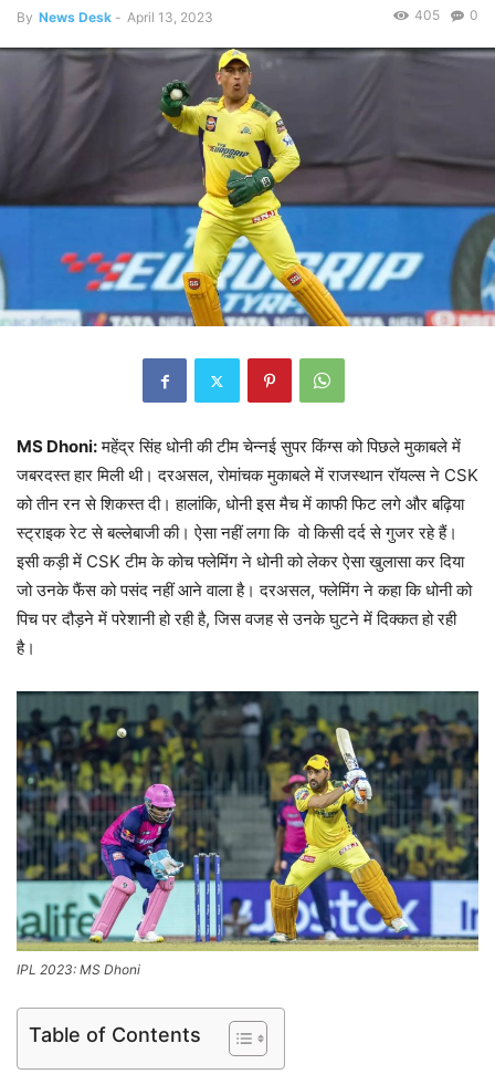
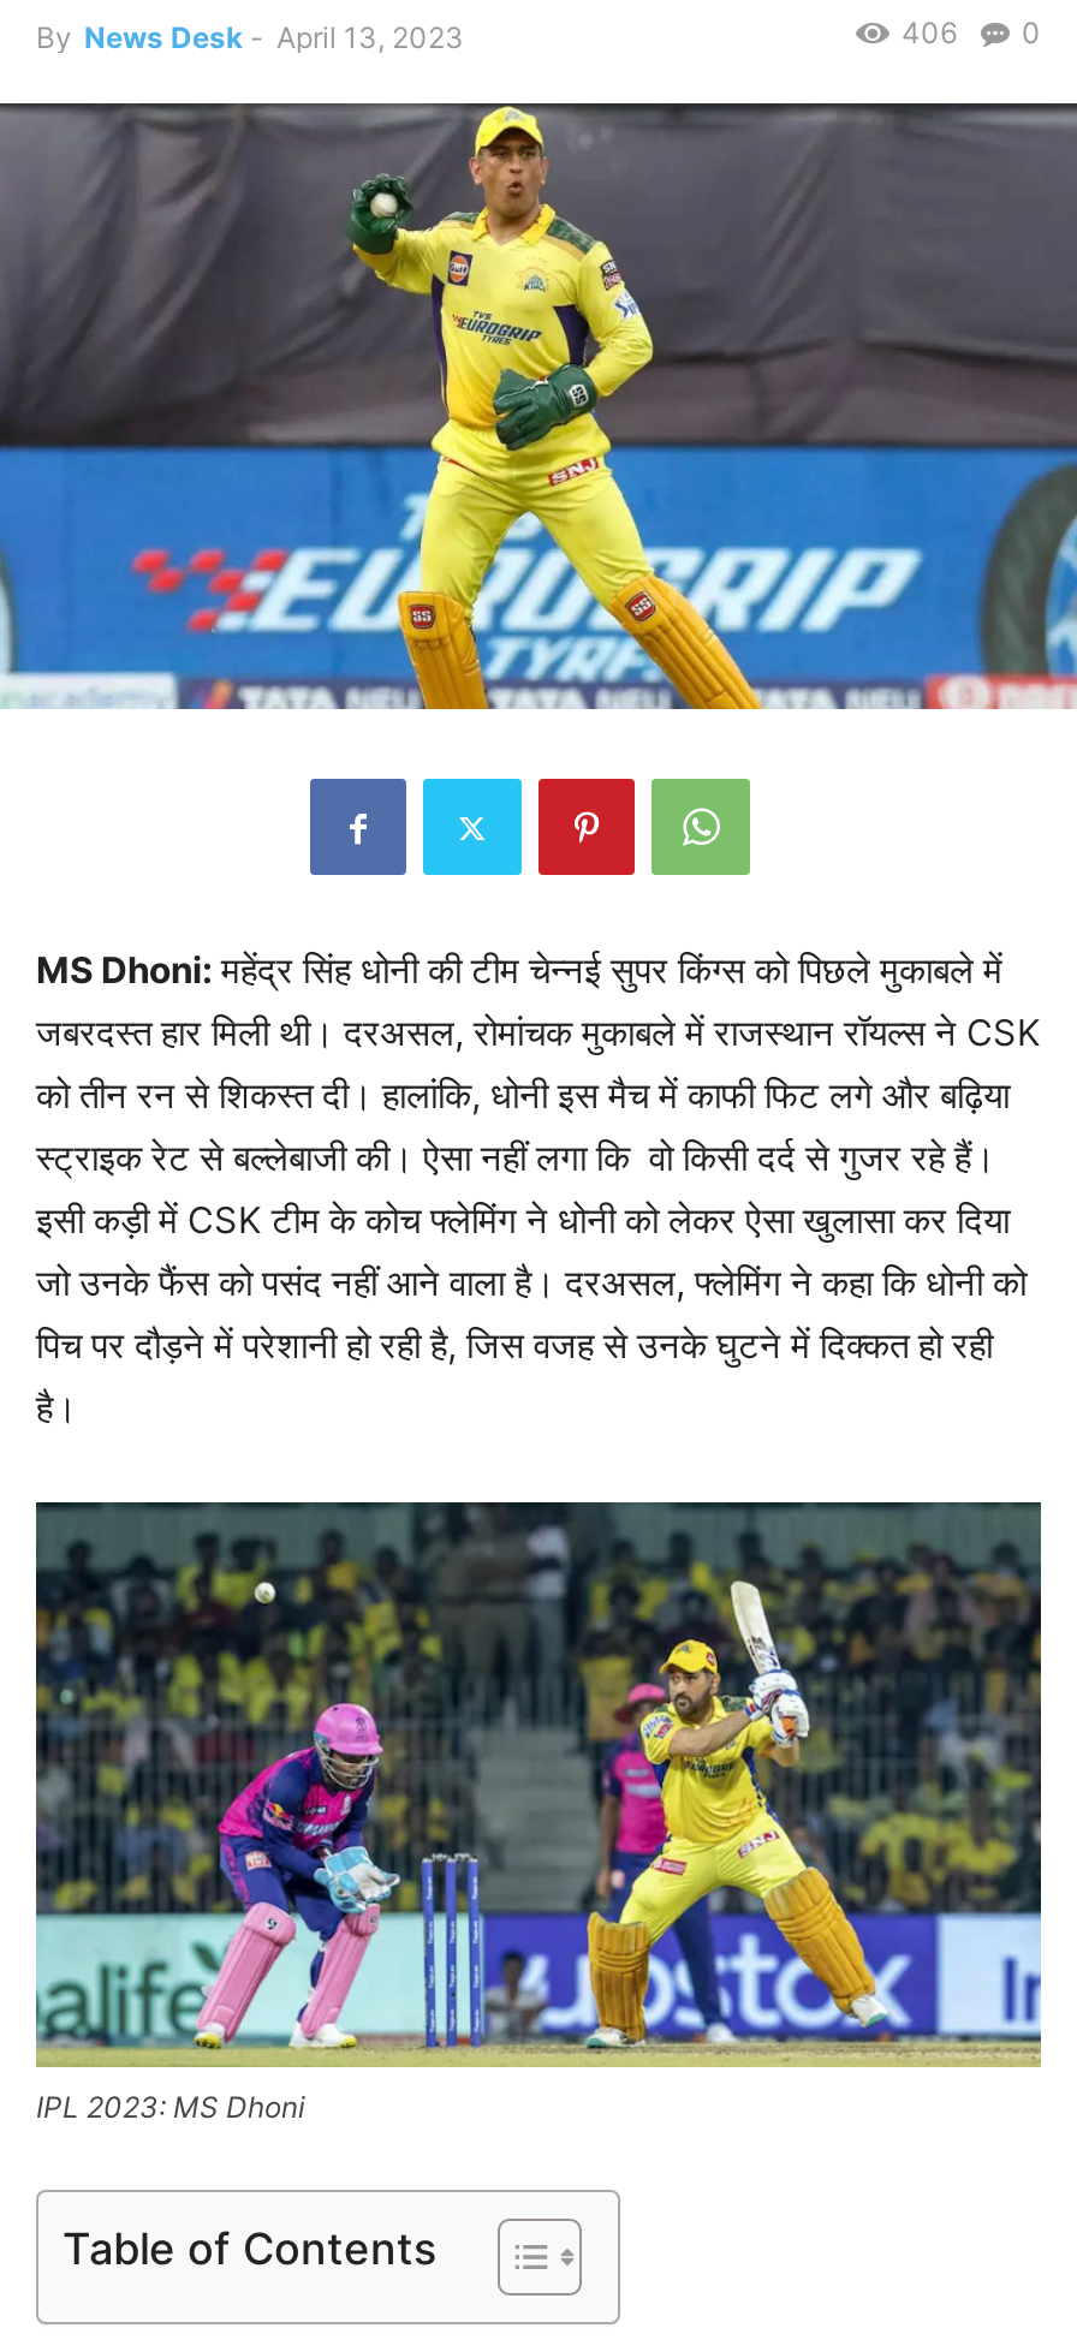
[414,7,478,23] 405 0 -> [902,14,1041,50] 406 0

